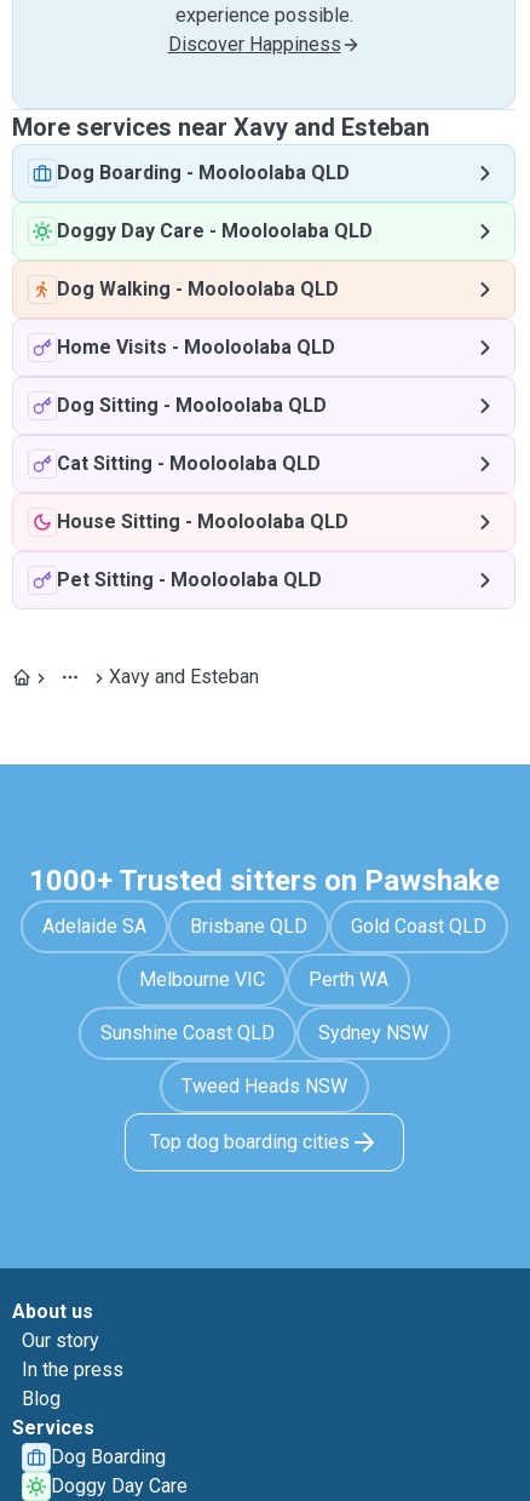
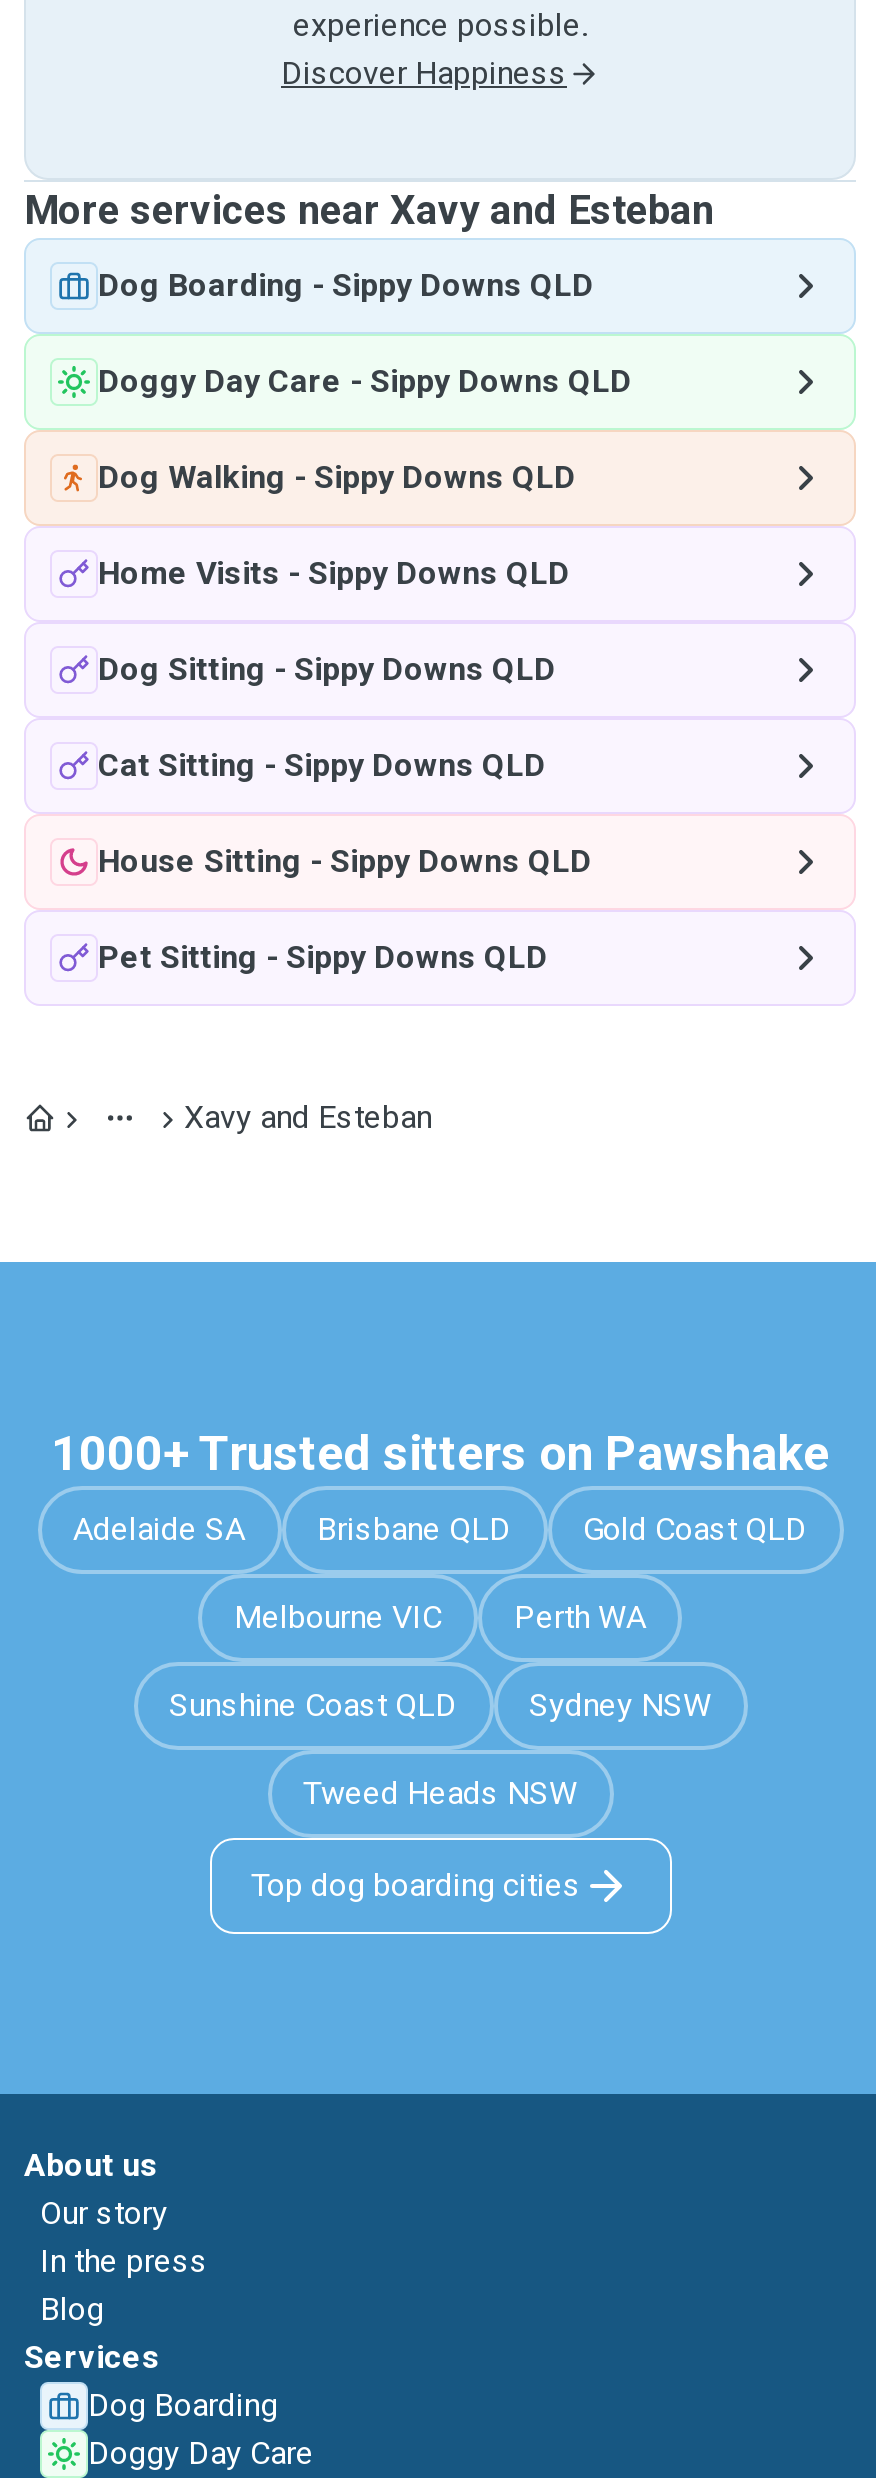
[57,161,350,184] Dog Boarding - Mooloolaba QLD -> [98,266,594,304] Dog Boarding - Sippy Downs QLD
[57,219,373,242] Doggy Day Care - Mooloolaba QLD -> [98,362,632,400] Doggy Day Care - Sippy Downs QLD
[57,277,339,300] Dog Walking - Mooloolaba QLD -> [98,458,576,496] Dog Walking - Sippy Downs QLD
[57,336,335,359] Home Visits - Mooloolaba QLD -> [98,554,570,592] Home Visits - Sippy Downs QLD
[57,394,327,417] Dog Sitting - Mooloolaba QLD -> [98,650,556,688] Dog Sitting - Sippy Downs QLD
[57,452,321,475] Cat Sitting - Mooloolaba QLD -> [98,746,546,784] Cat Sitting - Sippy Downs QLD
[57,510,348,533] House Sitting - Mooloolaba QLD -> [98,842,592,880] House Sitting - Sippy Downs QLD
[57,568,322,591] Pet Sitting - Mooloolaba QLD -> [98,938,548,976] Pet Sitting - Sippy Downs QLD

